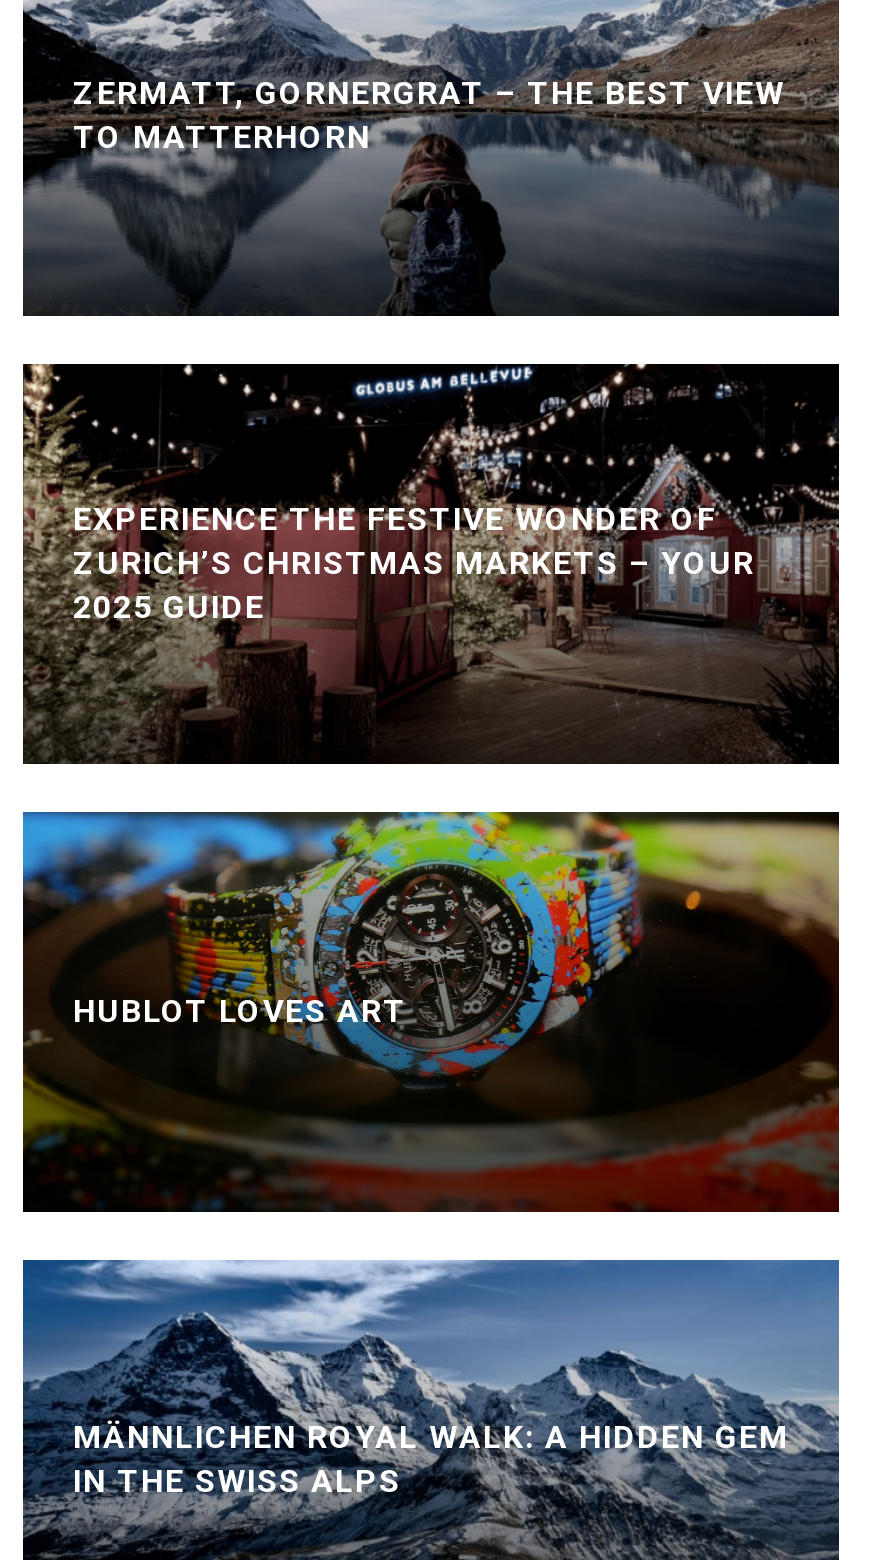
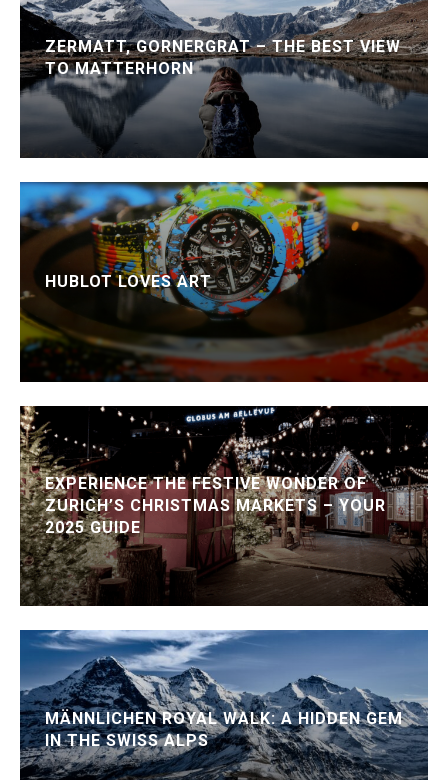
moved [73,362,755,626] -> [45,405,386,537]: [image] | EXPERIENCE THE FESTIVE WONDER OF | ZURICH’S CHRISTMAS MARKETS – YOUR | 2025 GUIDE
moved [23,810,841,1212] -> [20,181,428,382]: [image] | HUBLOT LOVES ART

